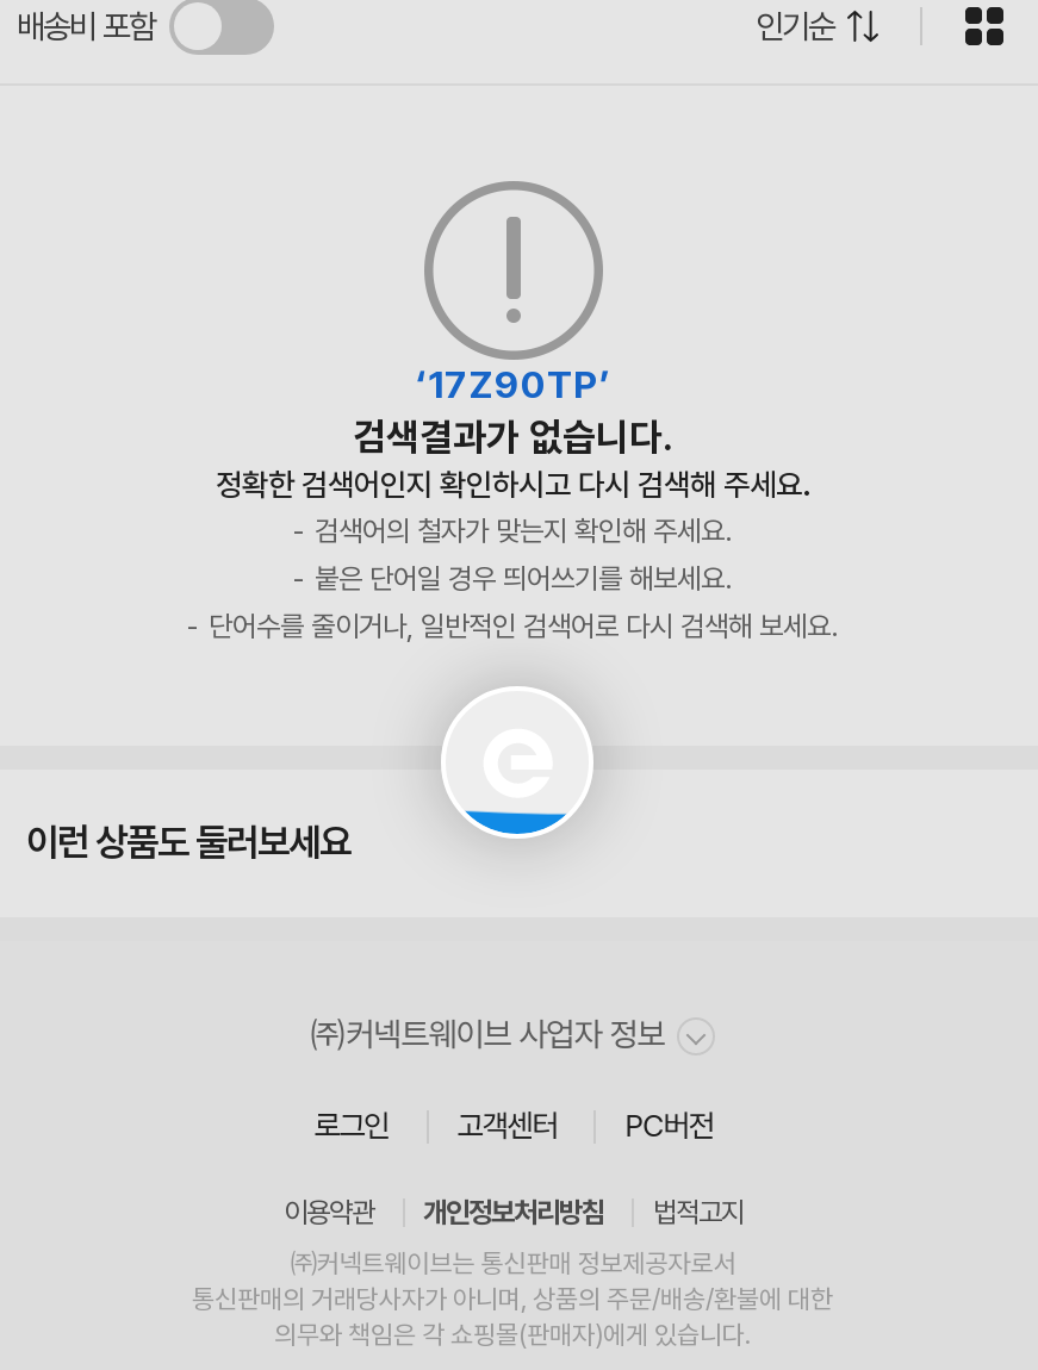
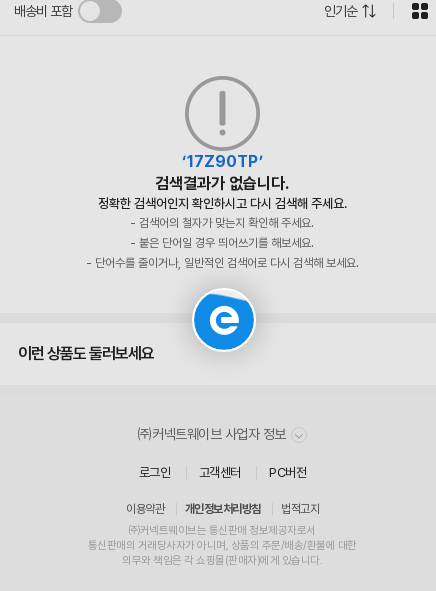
[443,700,591,834] [image] -> [193,293,255,350] [image]

